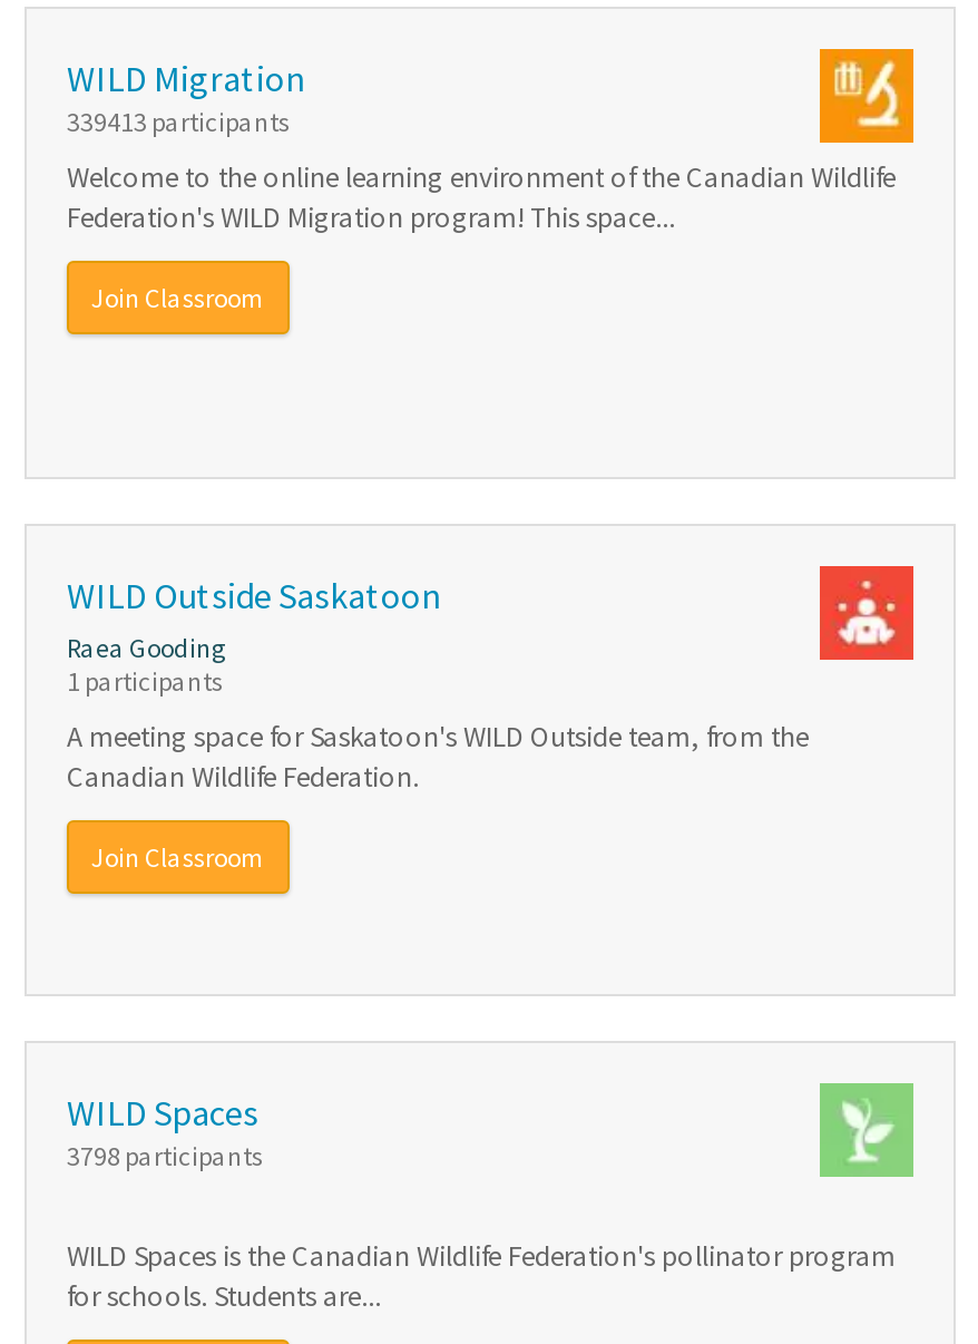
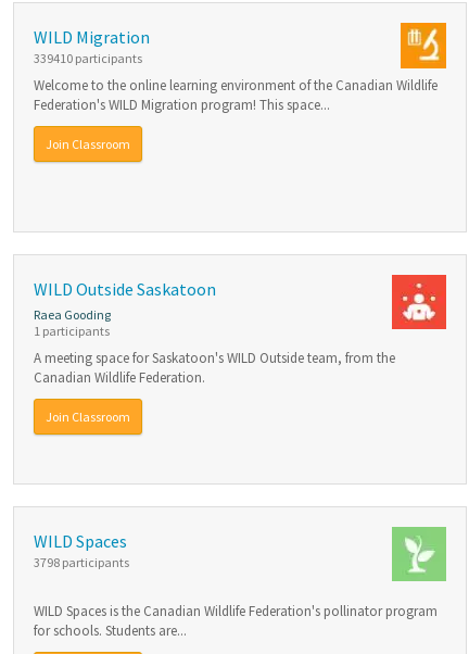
[67,105,290,139] 339413 participants -> [34,50,142,66] 339410 participants
[802,566,913,678] [image] -> [391,274,447,330] [image]
[802,1083,913,1195] [image] -> [391,526,447,582] [image]

